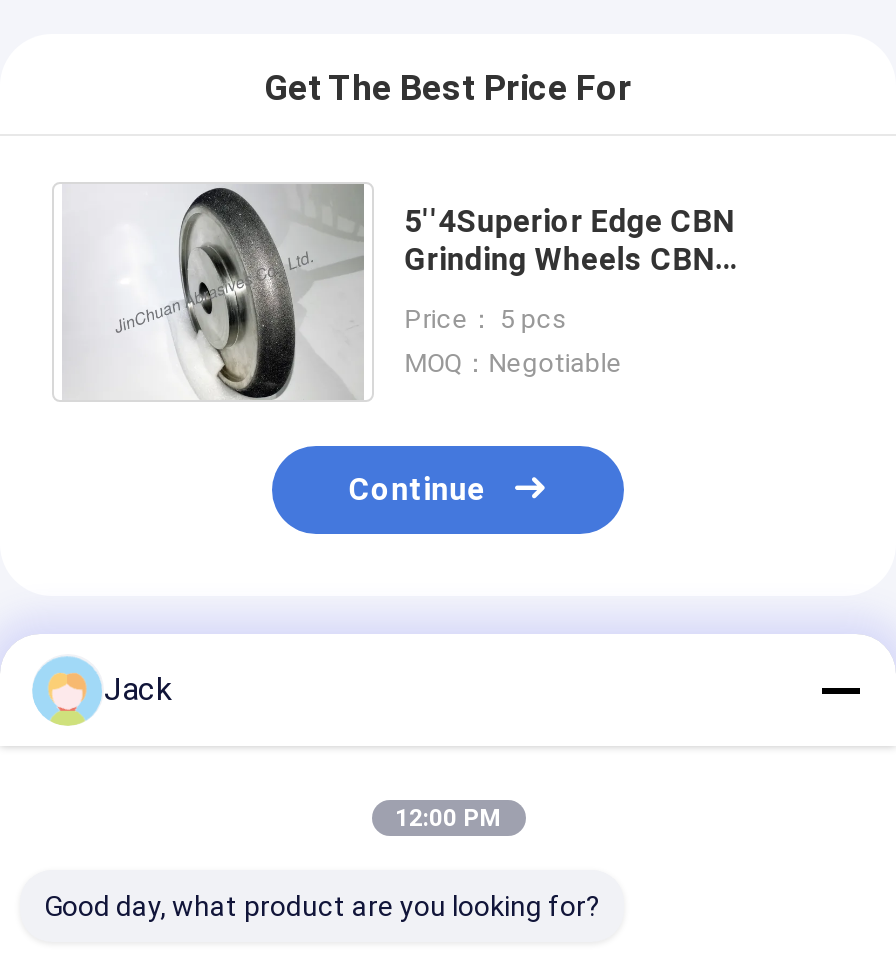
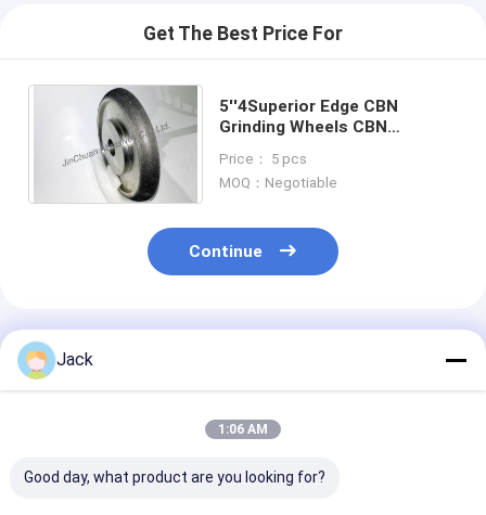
[395,804,501,832] 12:00 PM -> [218,422,268,437] 1:06 AM

